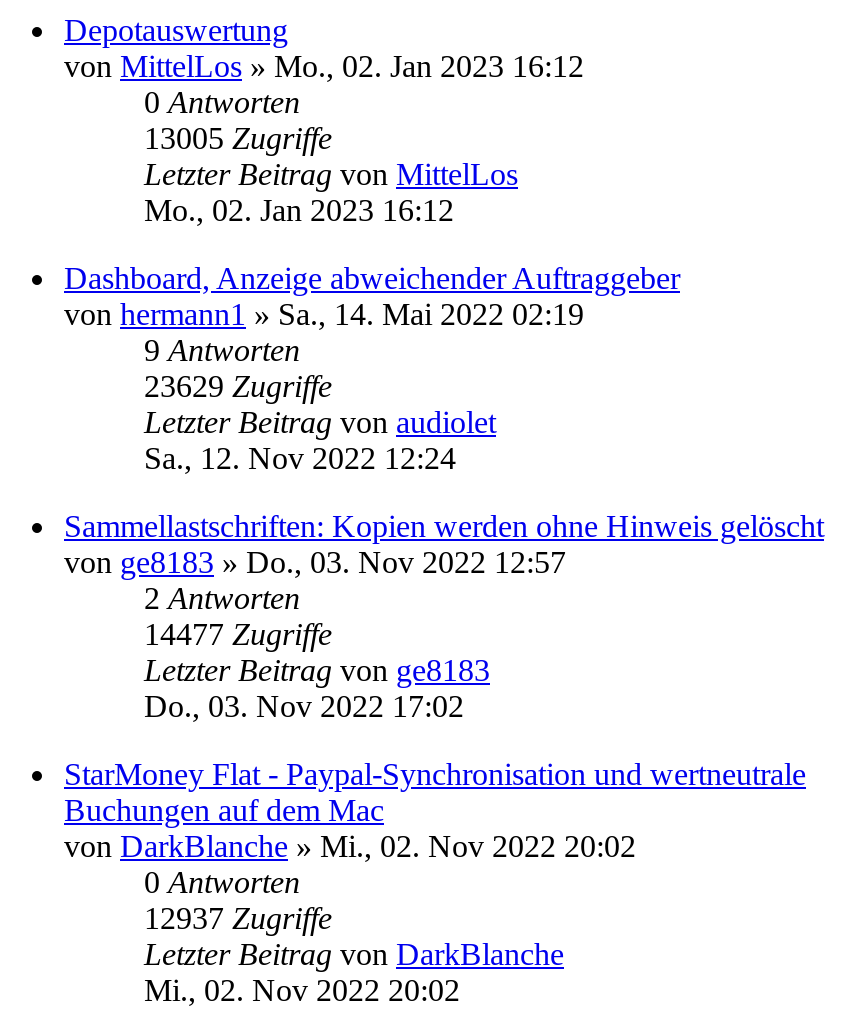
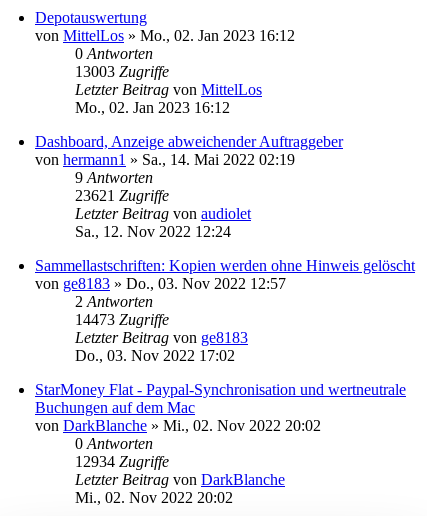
[144,121,332,155] 13005 Zugriffe -> [75,63,169,80] 13003 Zugriffe
[144,369,332,403] 23629 Zugriffe -> [75,187,169,204] 23621 Zugriffe
[144,617,332,651] 14477 Zugriffe -> [75,311,169,328] 14473 Zugriffe
[144,901,332,935] 12937 Zugriffe -> [75,453,169,470] 12934 Zugriffe

